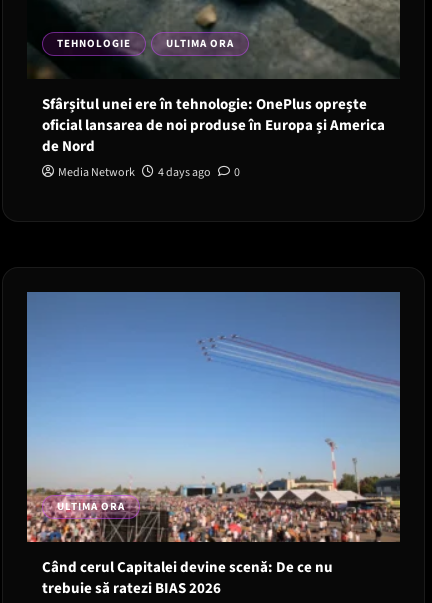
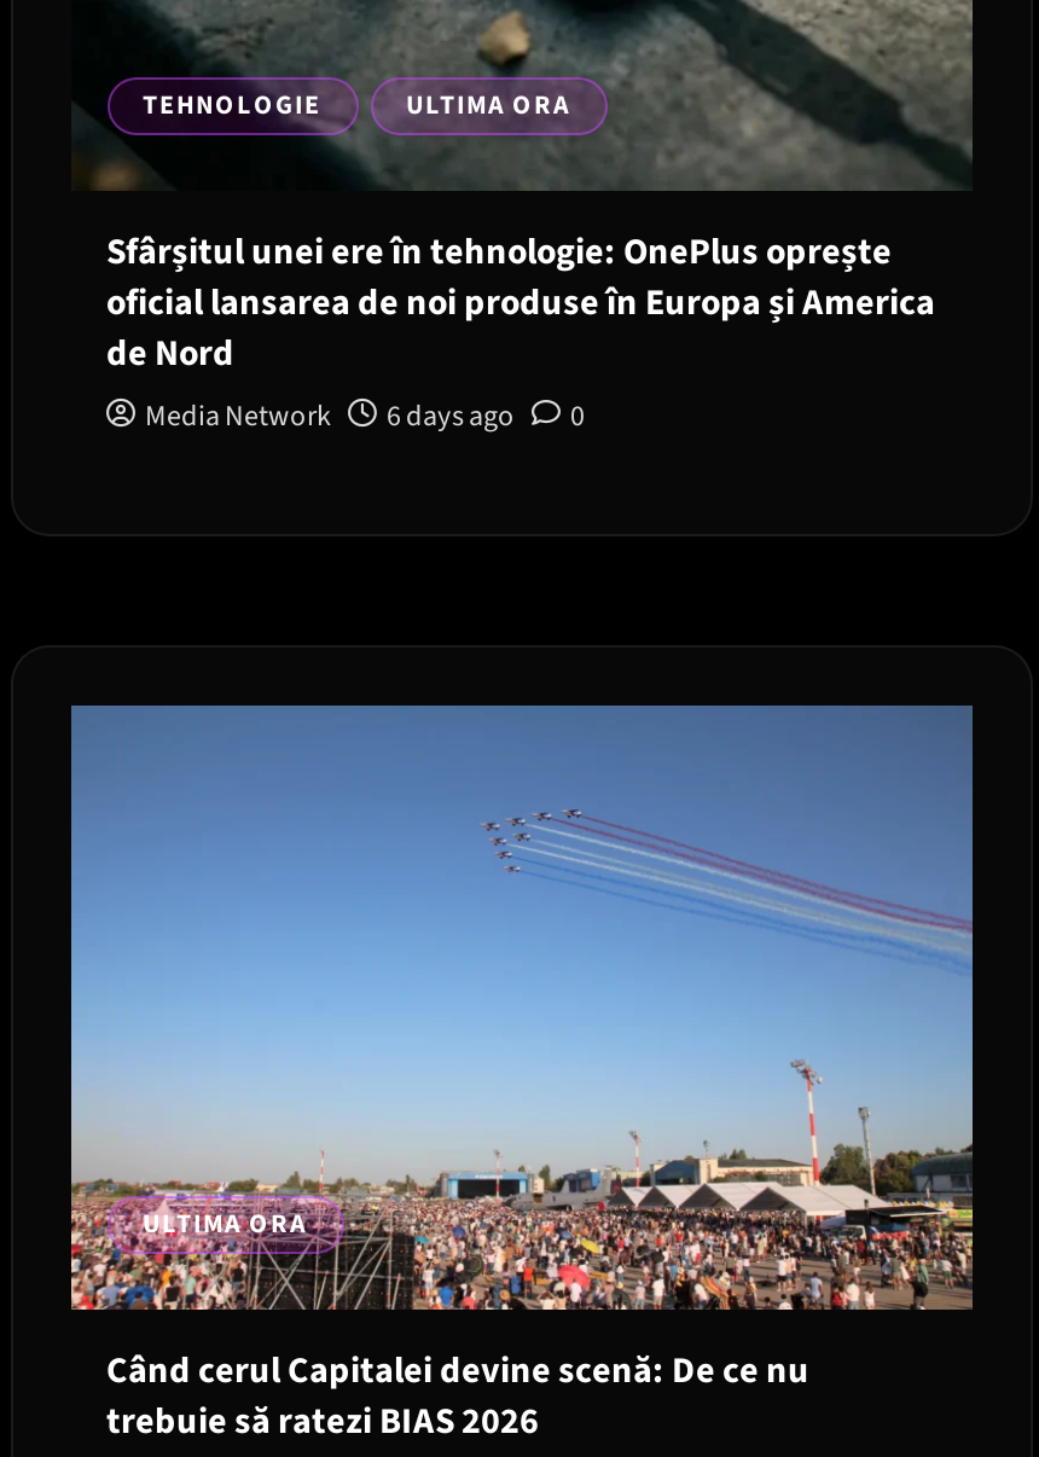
[57,164,239,181] Media Network 4 days ago 0 -> [145,397,585,439] Media Network 6 days ago 0

